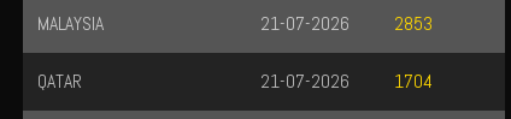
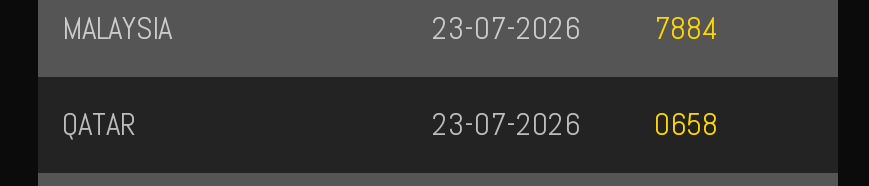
[260,12,350,36] 21-07-2026 -> [432,8,580,48] 23-07-2026
[394,12,433,36] 2853 -> [654,9,718,49] 7884
[260,69,350,93] 21-07-2026 -> [432,104,580,144] 23-07-2026
[394,70,433,94] 1704 -> [654,105,718,145] 0658

